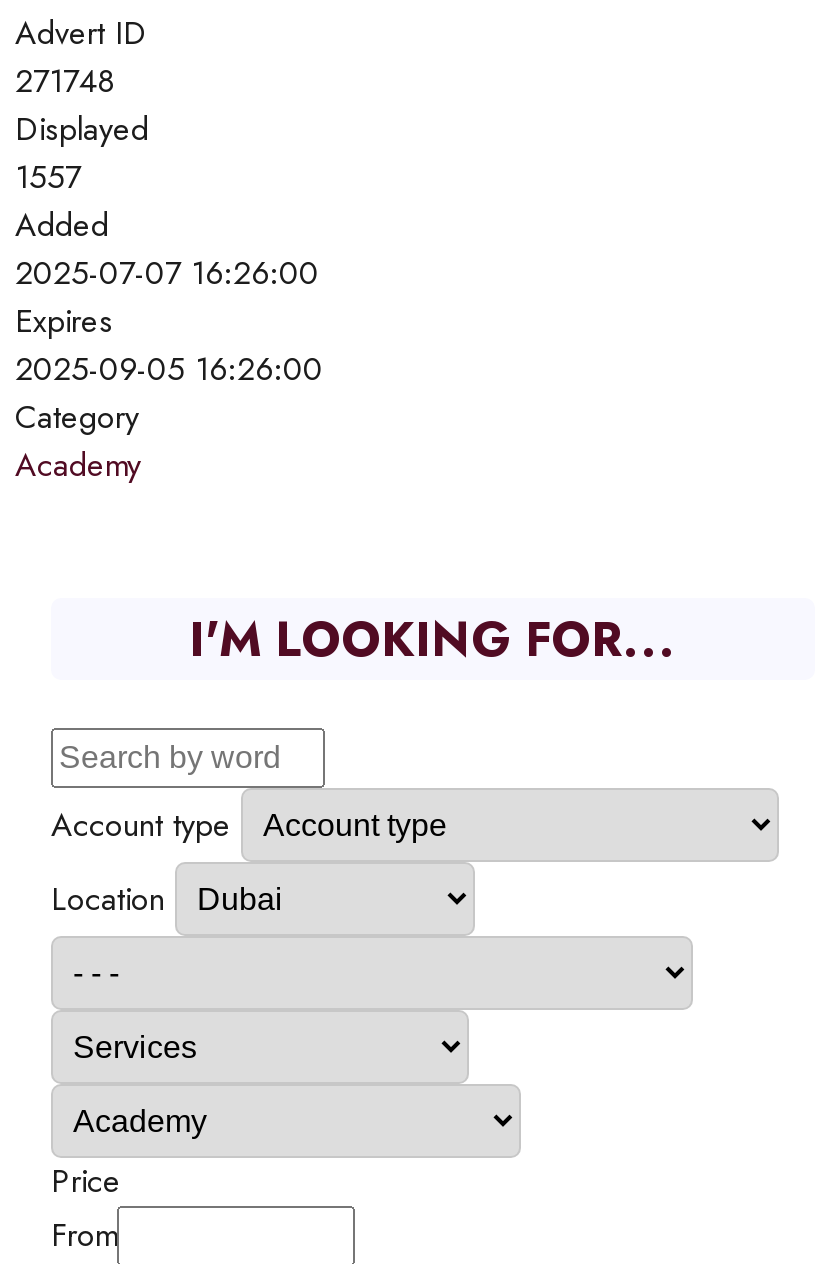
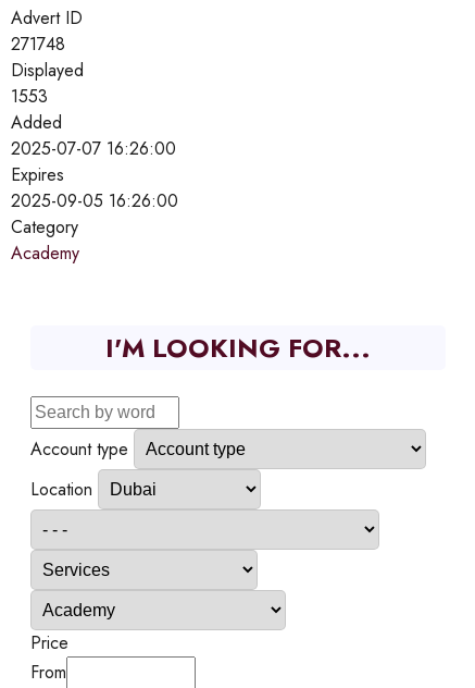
[15,153,81,199] 1557 -> [11,83,48,108] 1553

